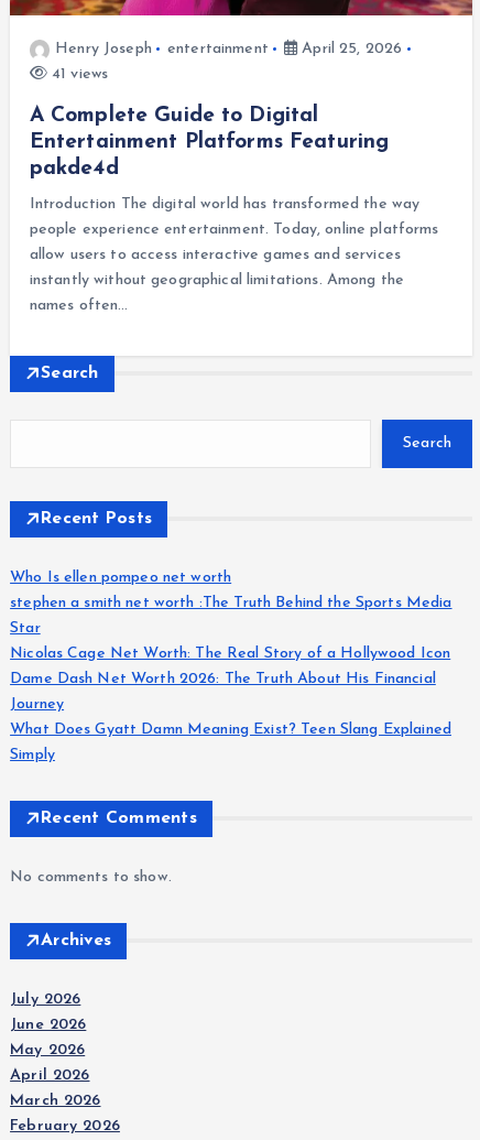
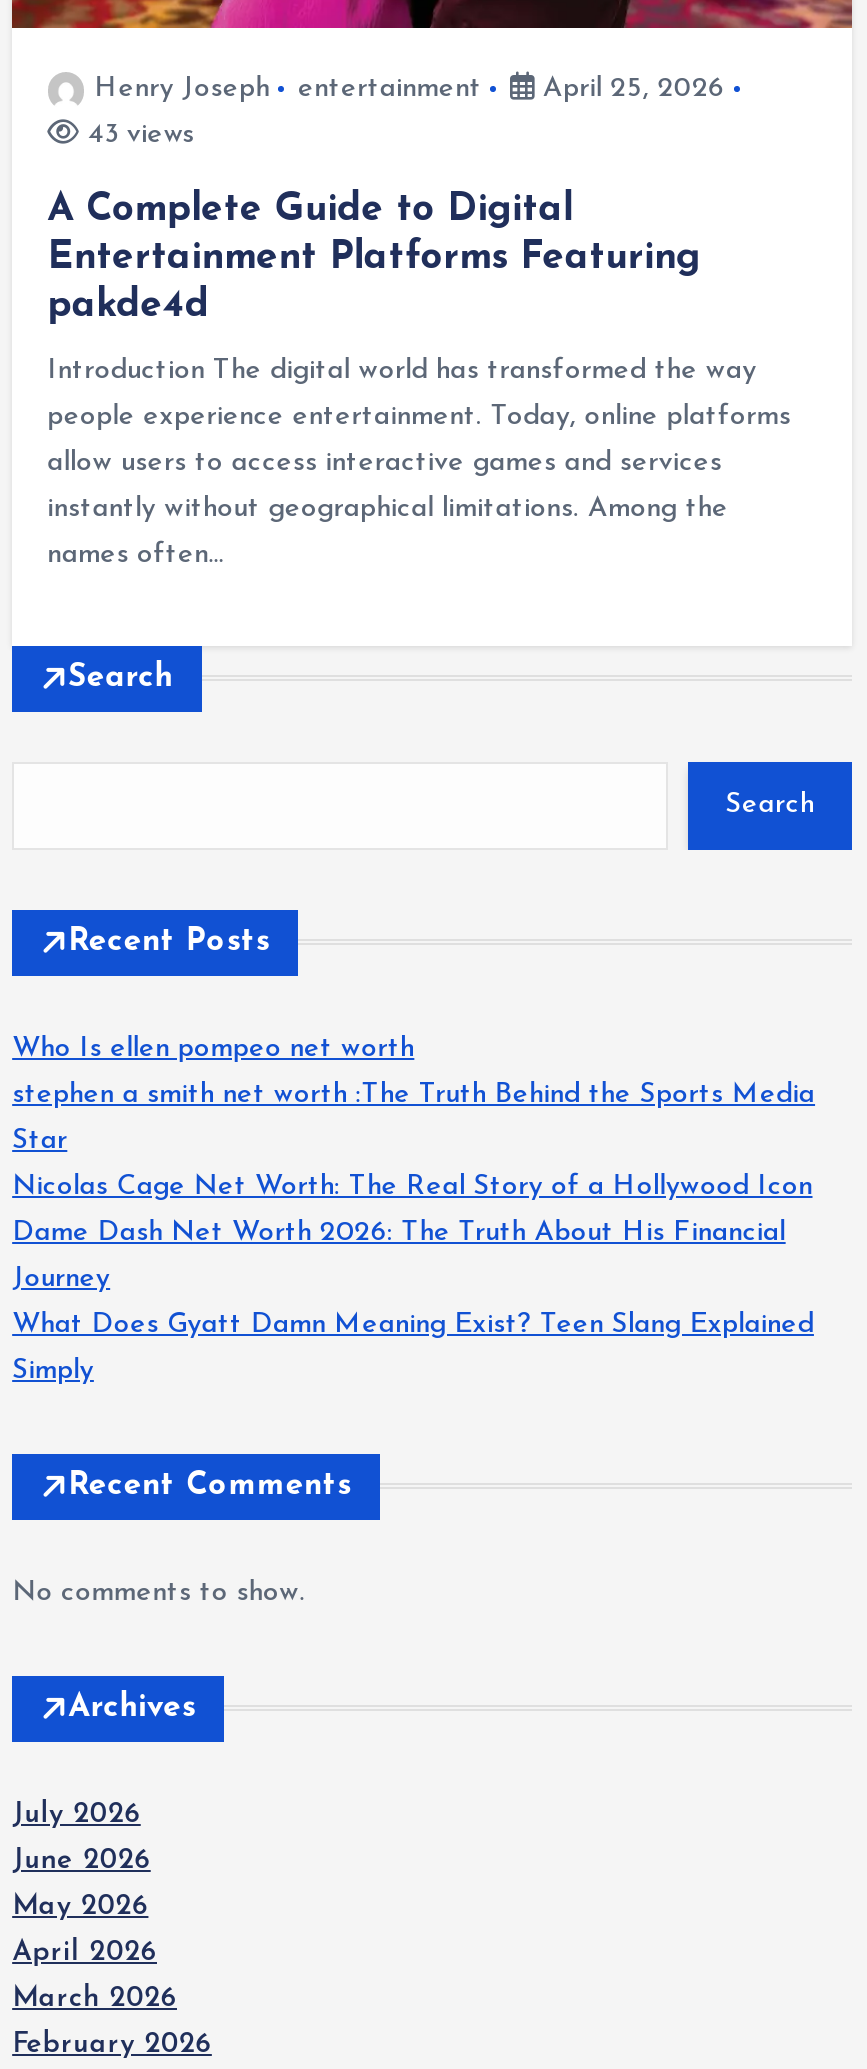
[47,66,108,83] 41 views -> [80,120,194,150] 43 views

